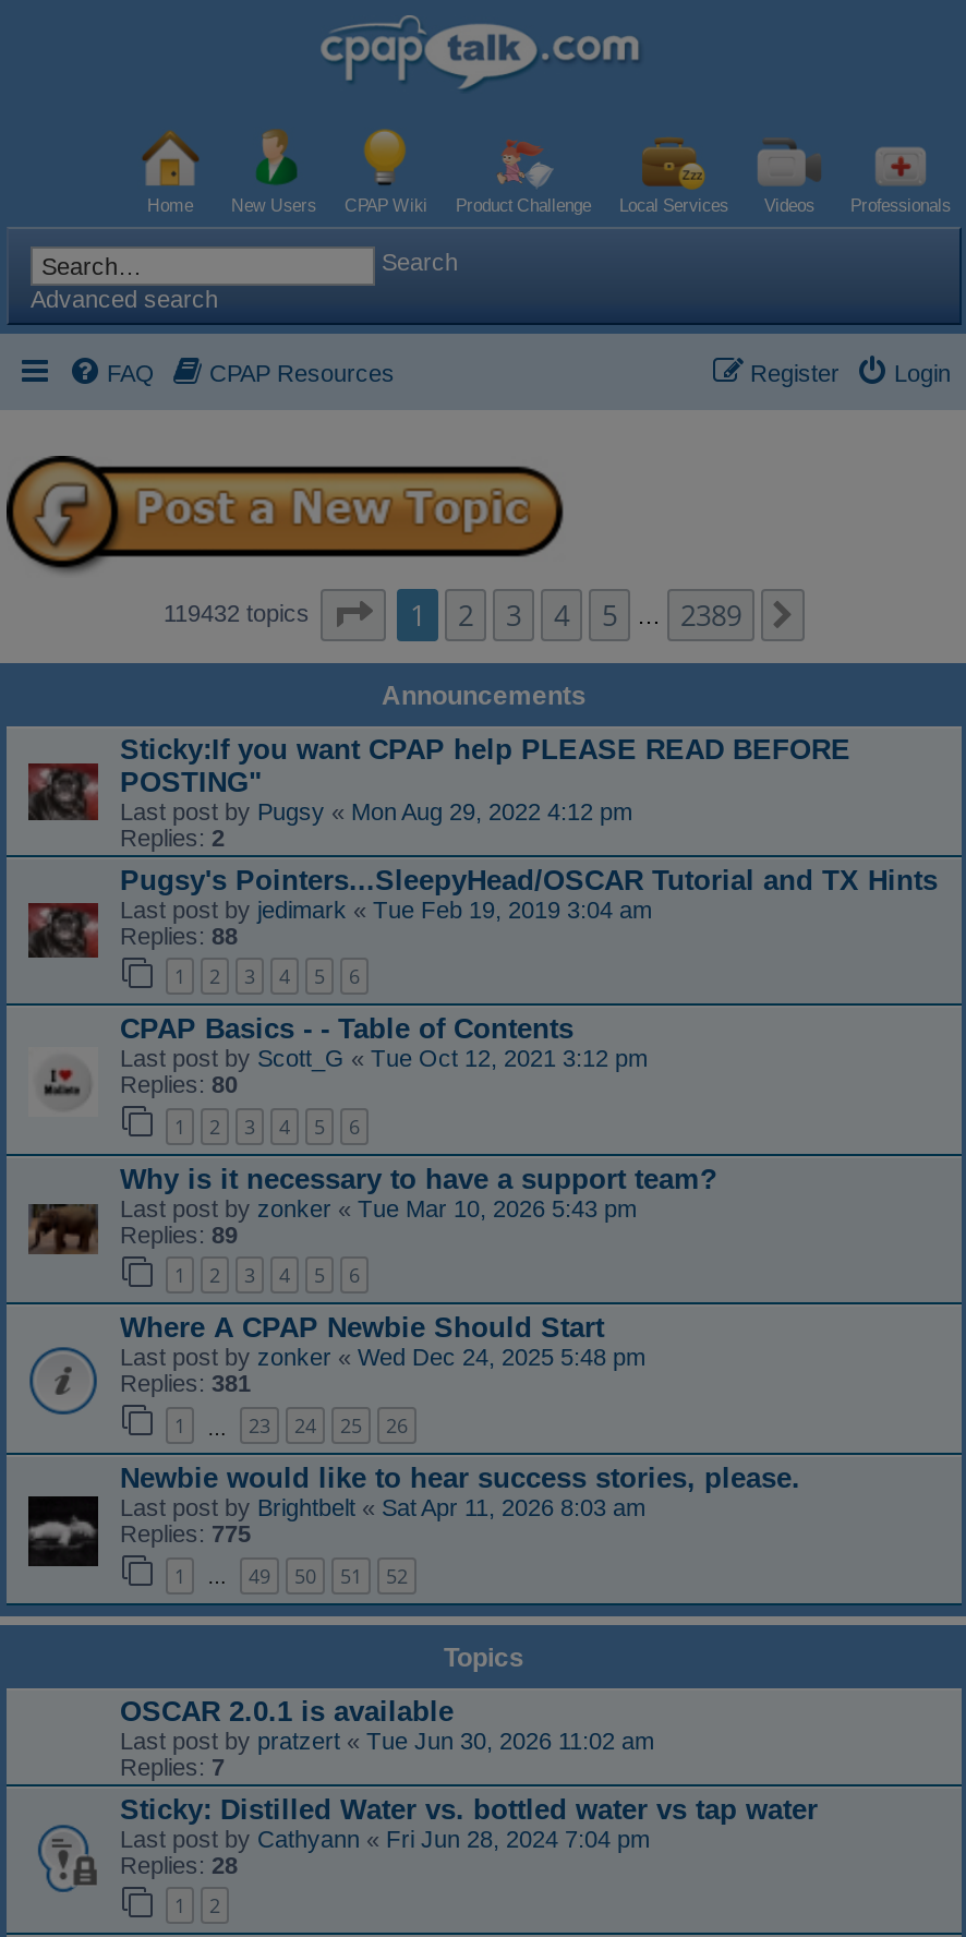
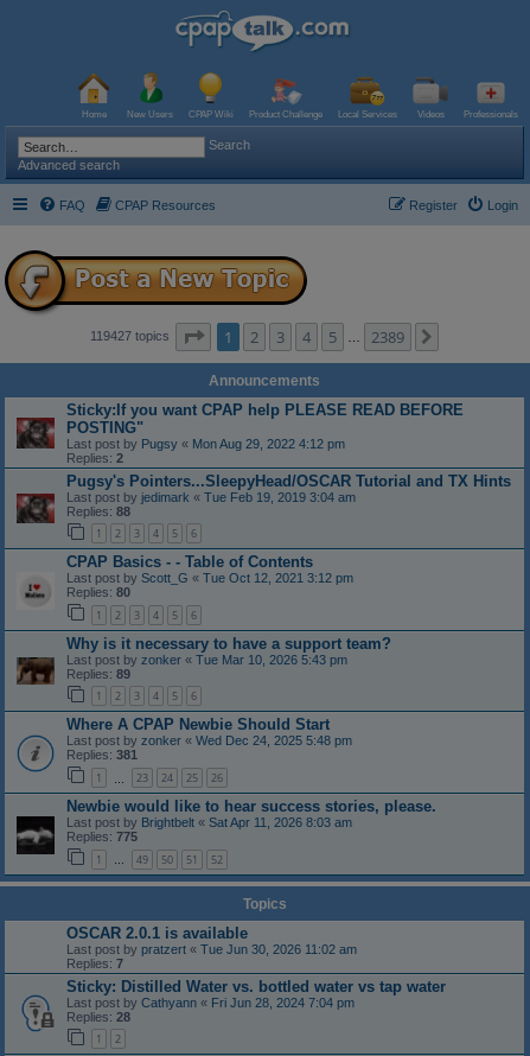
[164,599,316,625] 119432 topics -> [90,328,173,342] 119427 topics

